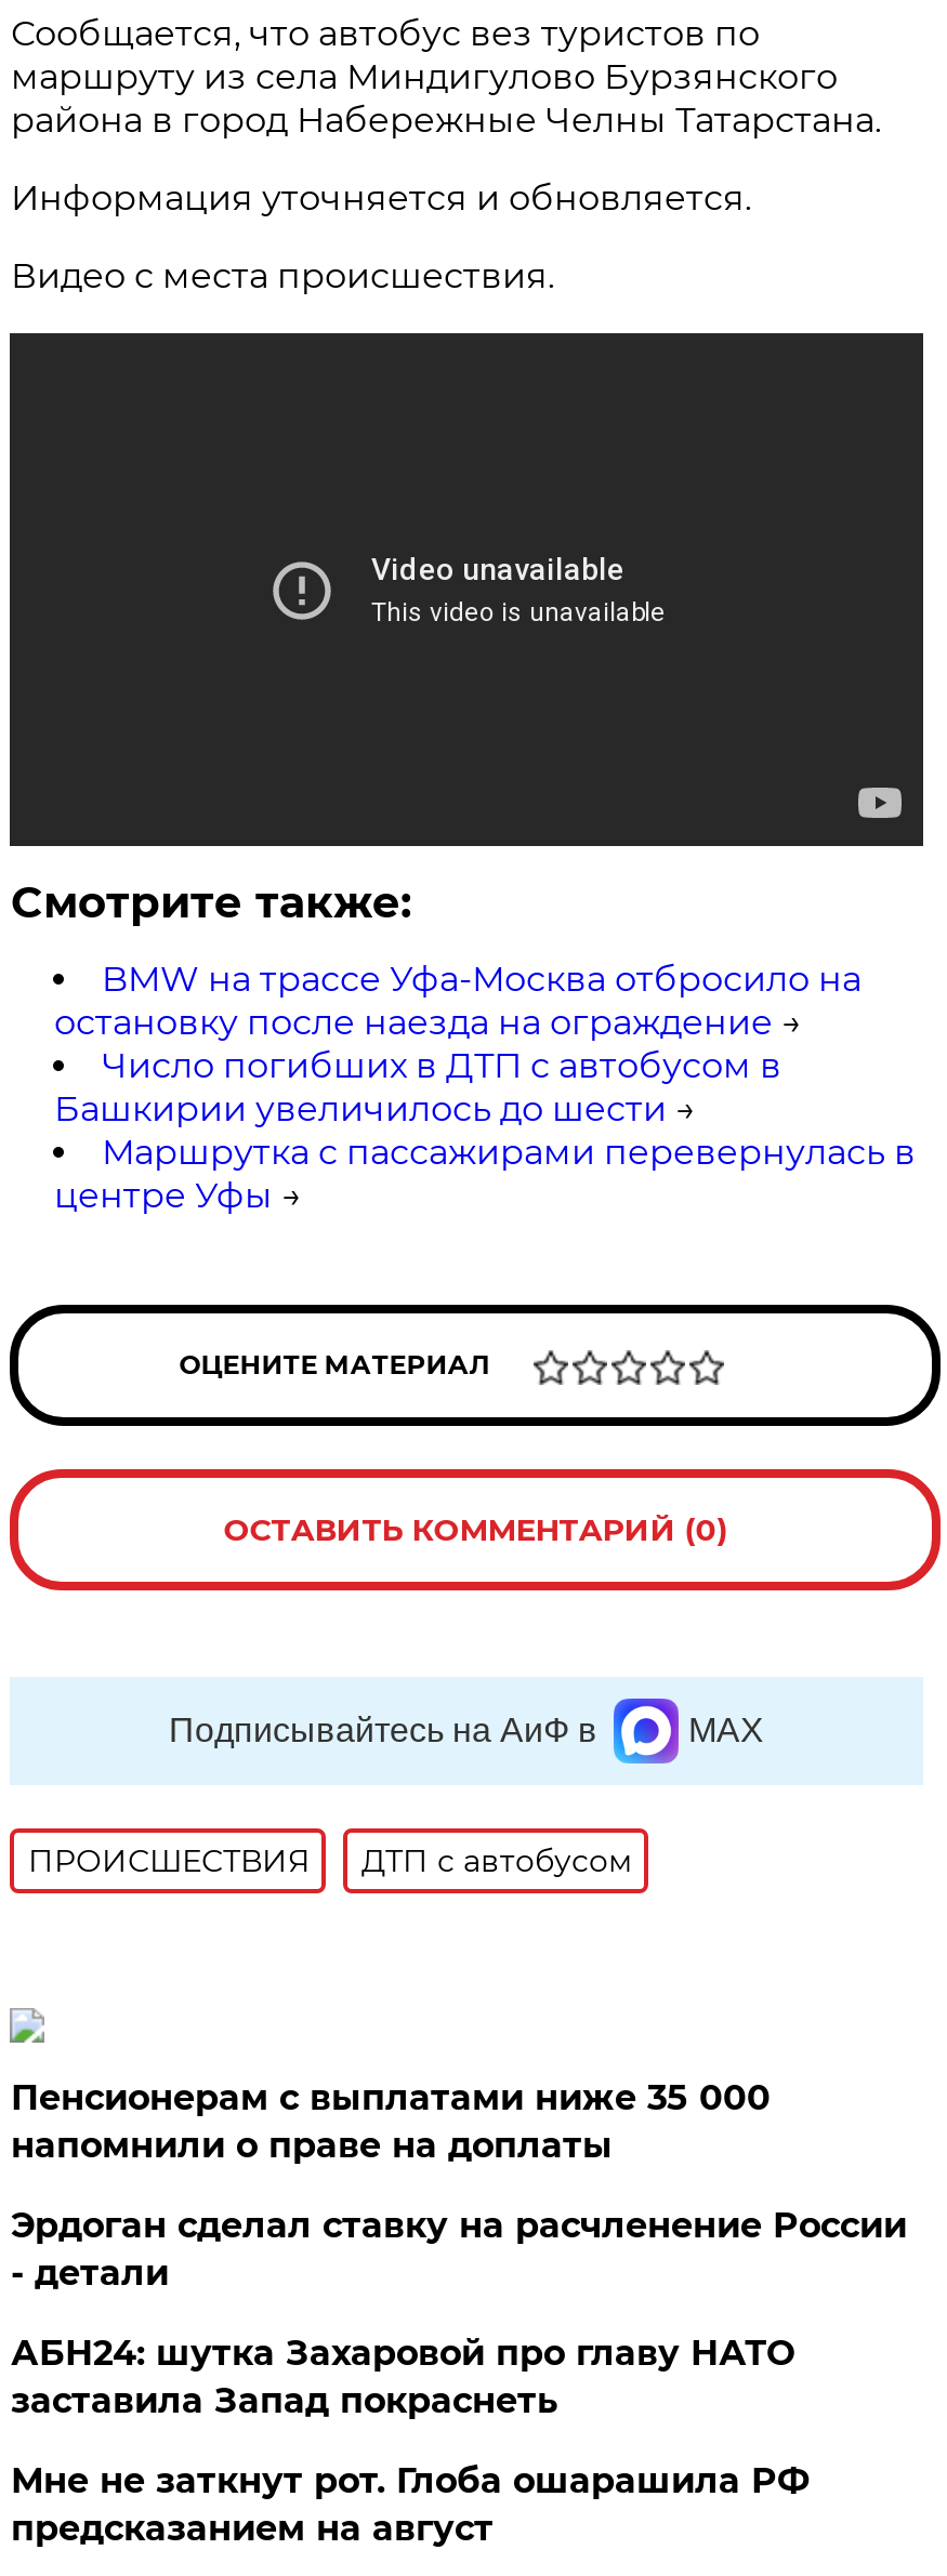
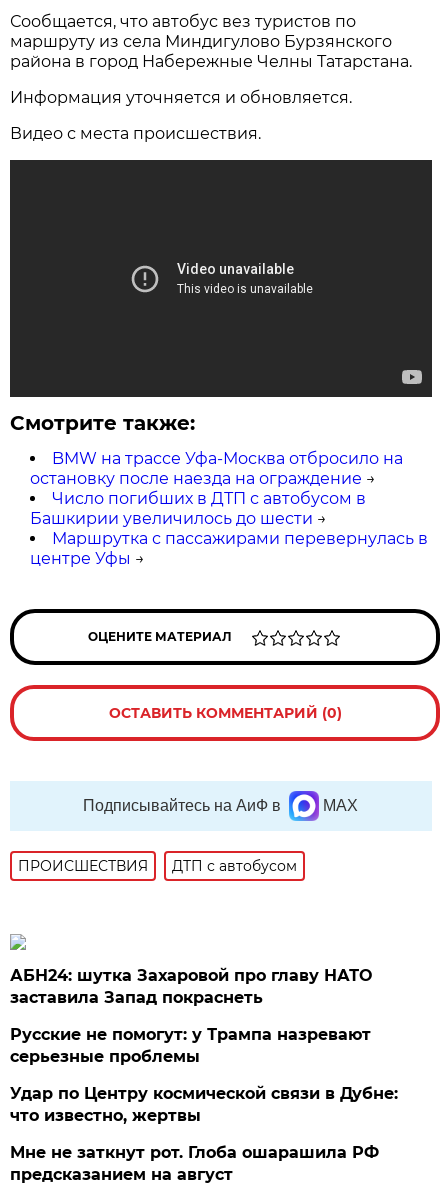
[11,2078,907,2294] Пенсионерам с выплатами ниже 35 000 | напомнили о праве на доплаты | Эрдоган сделал ставку на расчленение России | - детали -> none
moved [11,2333,794,2422] -> [10,966,372,1007]: АБН24: шутка Захаровой про главу НАТО | заставила Запад покраснеть
none -> [10,1025,398,1125] Русские не помогут: у Трампа назревают | серьезные проблемы | Удар по Центру космической связи в Дубне: | что известно, жертвы

